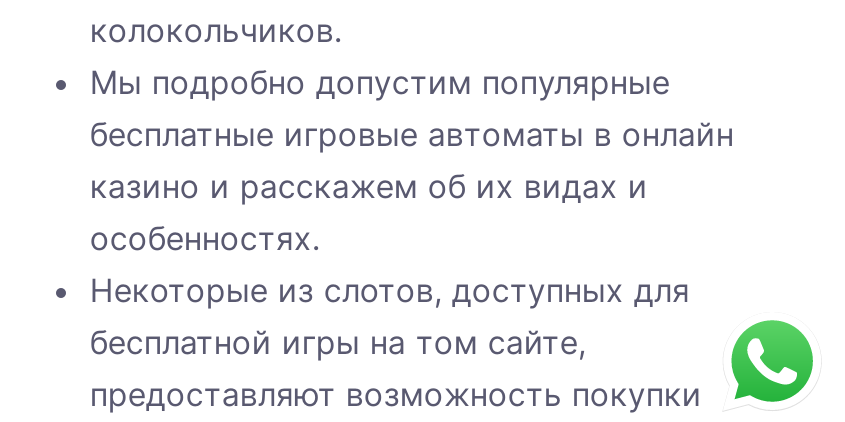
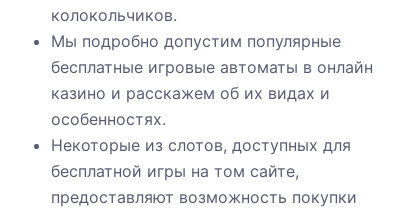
[728,318,816,404] [image] -> none

